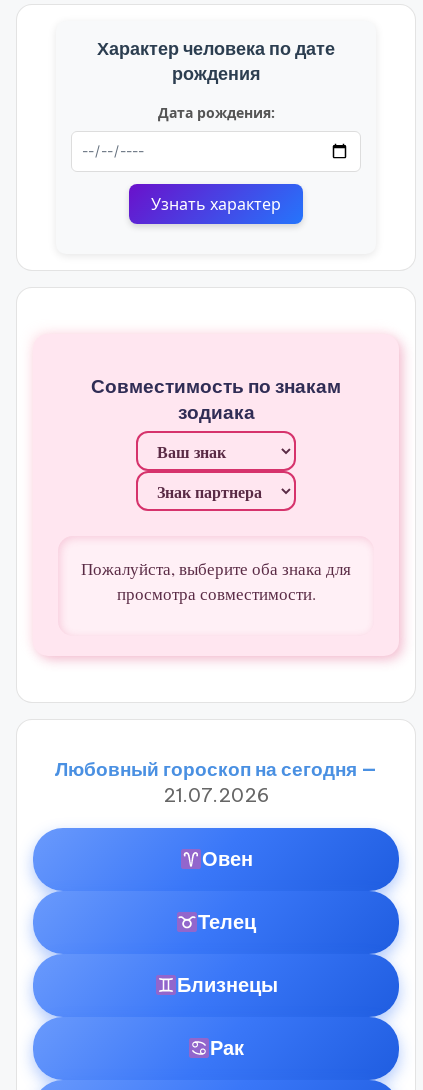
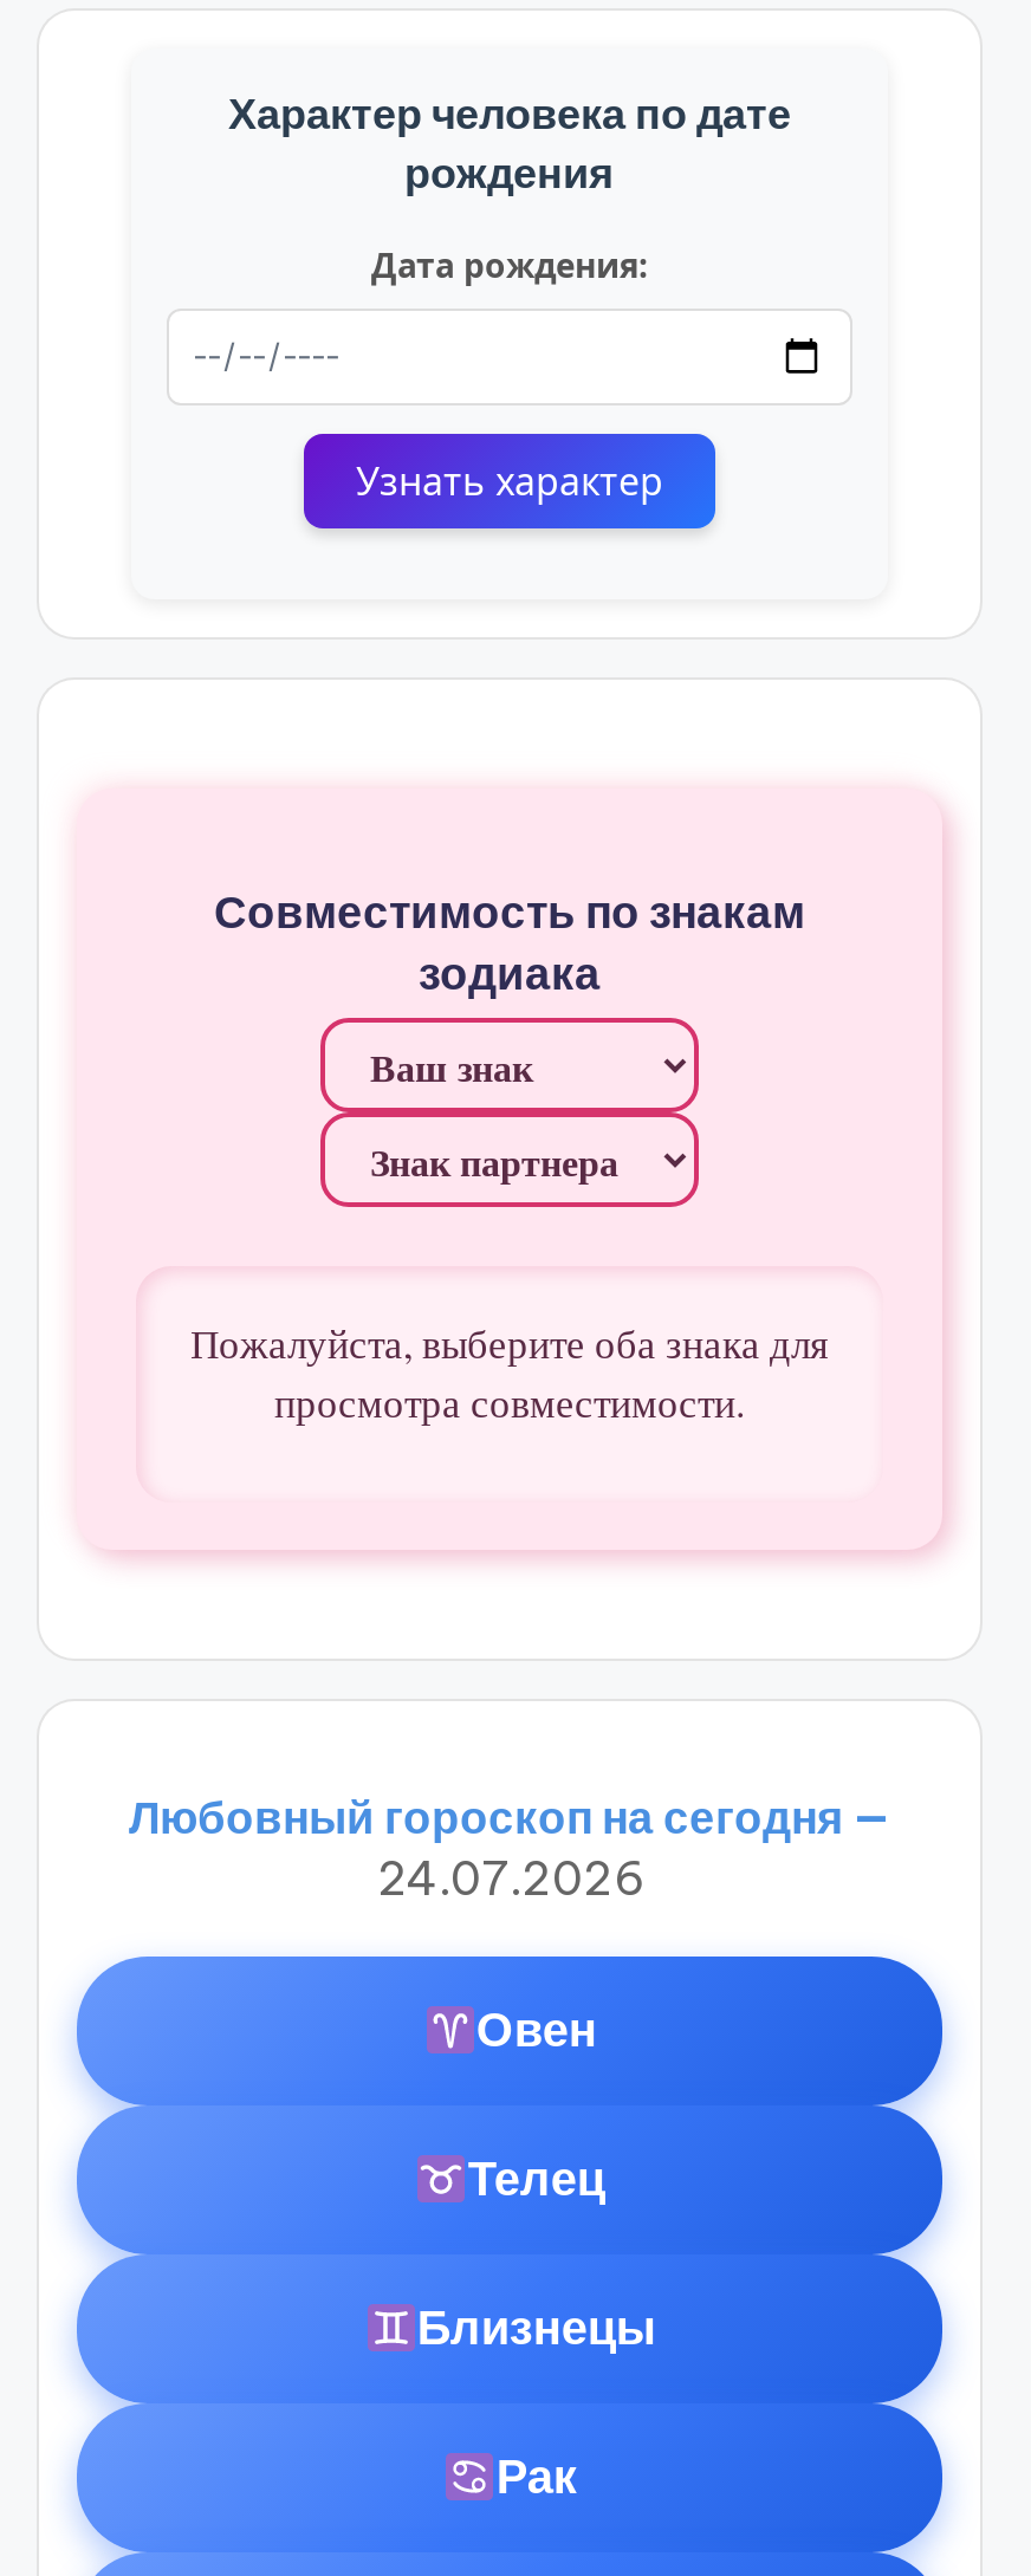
[163,783,269,807] 21.07.2026 -> [377,1849,642,1906] 24.07.2026

